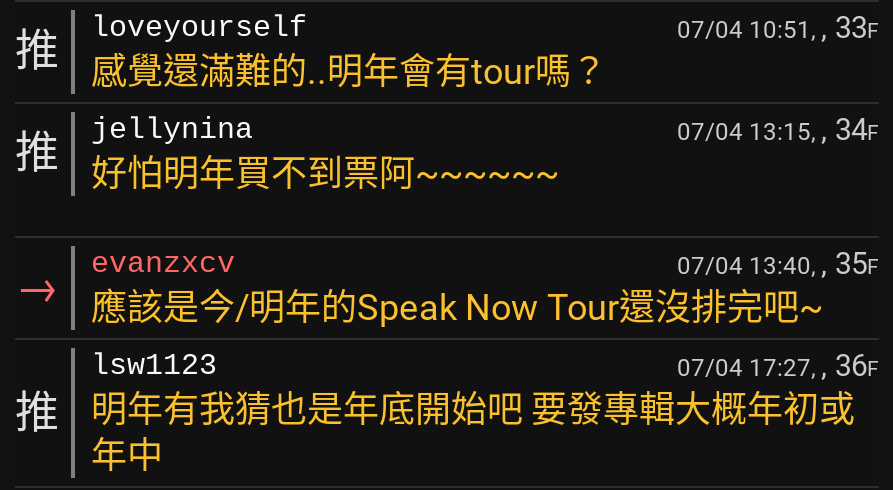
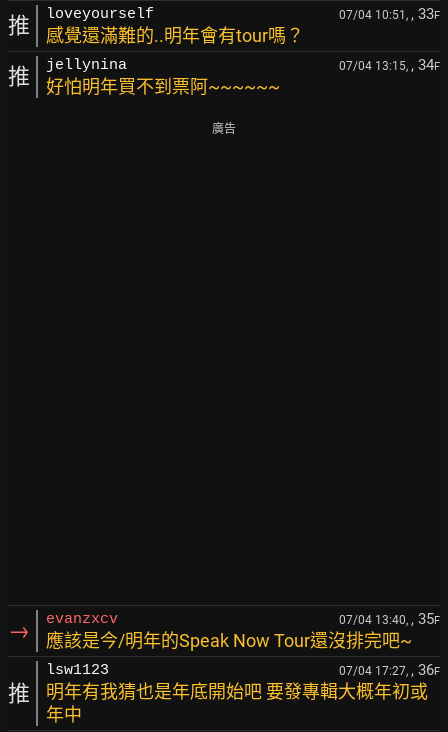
none -> [212,122,236,136] 廣告

